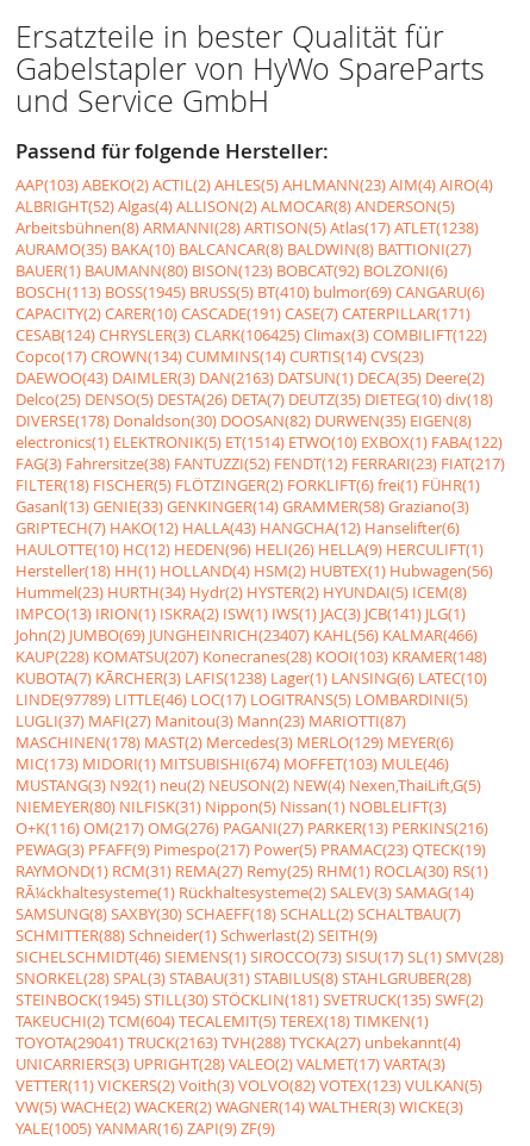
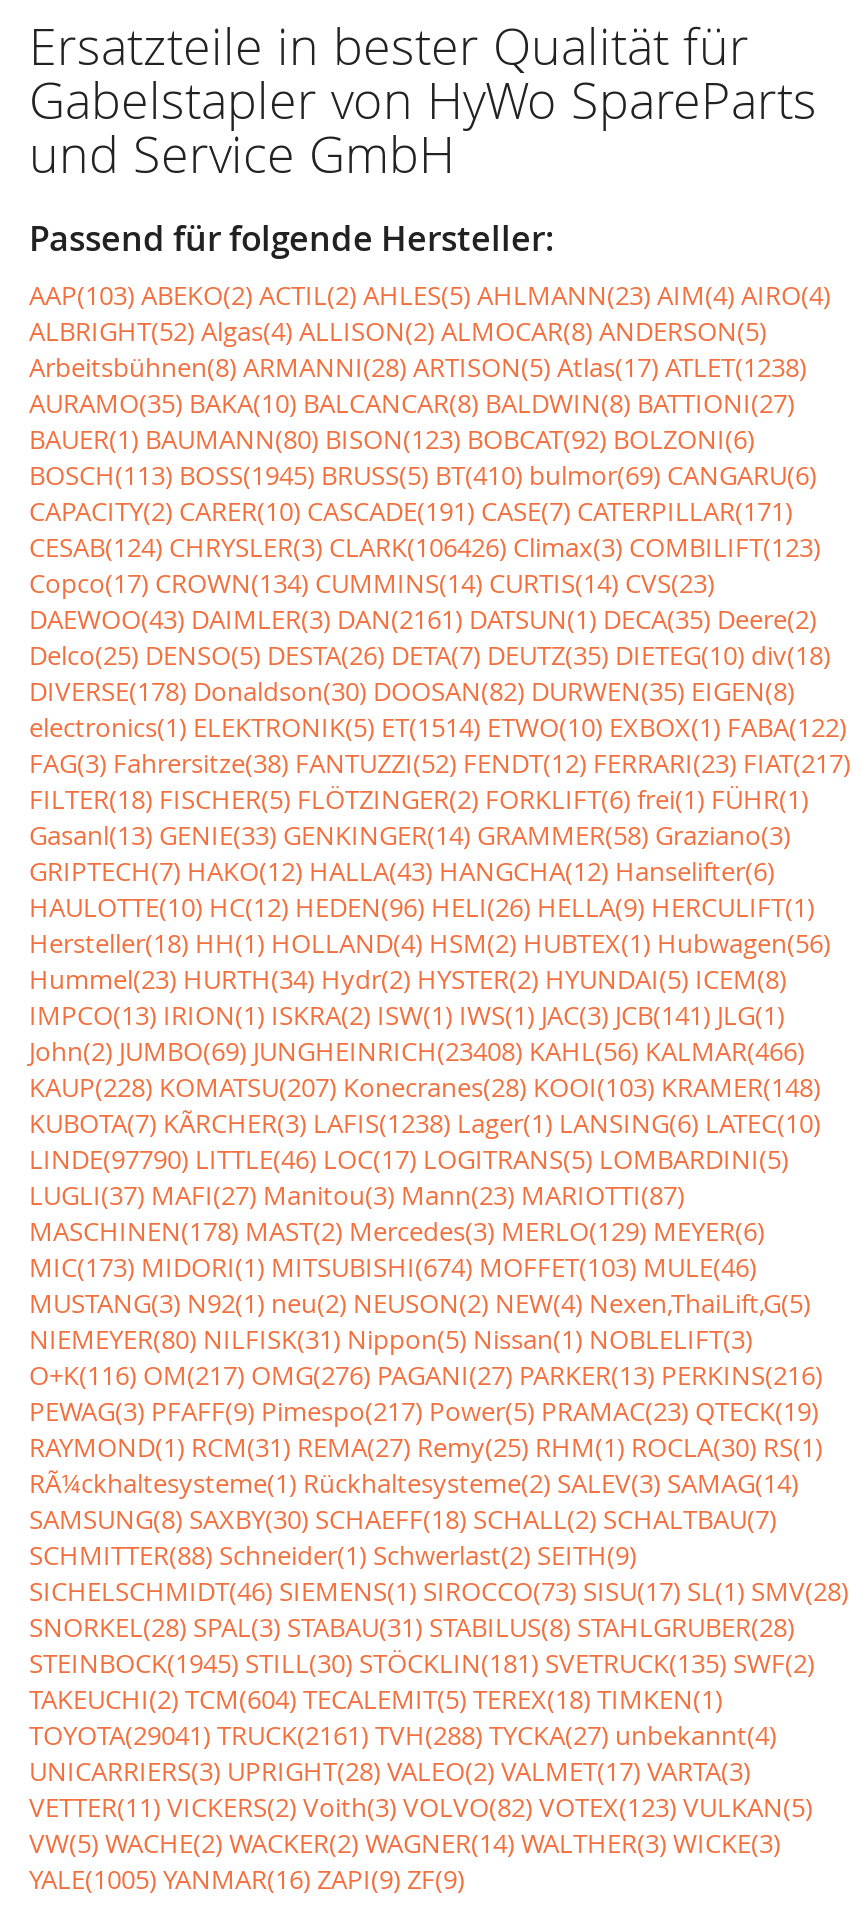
[15,324,487,345] CESAB(124) CHRYSLER(3) CLARK(106425) Climax(3) COMBILIFT(122) -> [29,529,821,565] CESAB(124) CHRYSLER(3) CLARK(106426) Climax(3) COMBILIFT(123)
[15,367,485,388] DAEWOO(43) DAIMLER(3) DAN(2163) DATSUN(1) DECA(35) Deere(2) -> [29,601,817,637] DAEWOO(43) DAIMLER(3) DAN(2161) DATSUN(1) DECA(35) Deere(2)
[15,624,478,646] John(2) JUMBO(69) JUNGHEINRICH(23407) KAHL(56) KALMAR(466) -> [29,1033,805,1069] John(2) JUMBO(69) JUNGHEINRICH(23408) KAHL(56) KALMAR(466)
[15,689,468,710] LINDE(97789) LITTLE(46) LOC(17) LOGITRANS(5) LOMBARDINI(5) -> [29,1141,789,1177] LINDE(97790) LITTLE(46) LOC(17) LOGITRANS(5) LOMBARDINI(5)
[15,1032,461,1053] TOYOTA(29041) TRUCK(2163) TVH(288) TYCKA(27) unbekannt(4) -> [29,1717,777,1753] TOYOTA(29041) TRUCK(2161) TVH(288) TYCKA(27) unbekannt(4)

